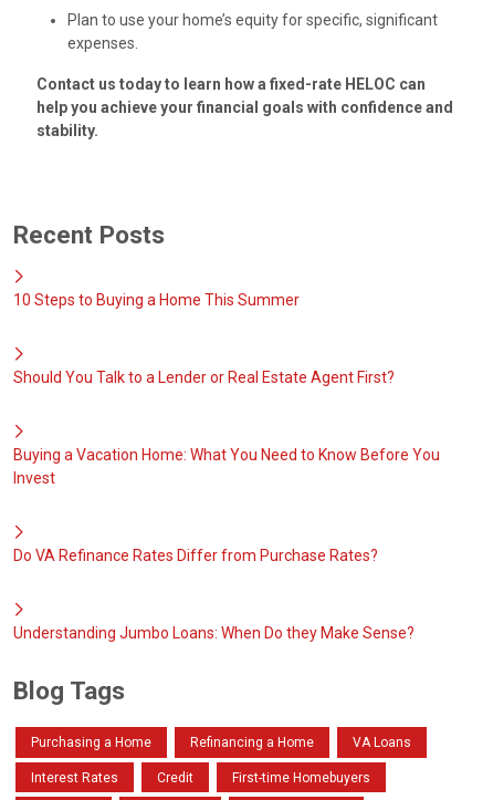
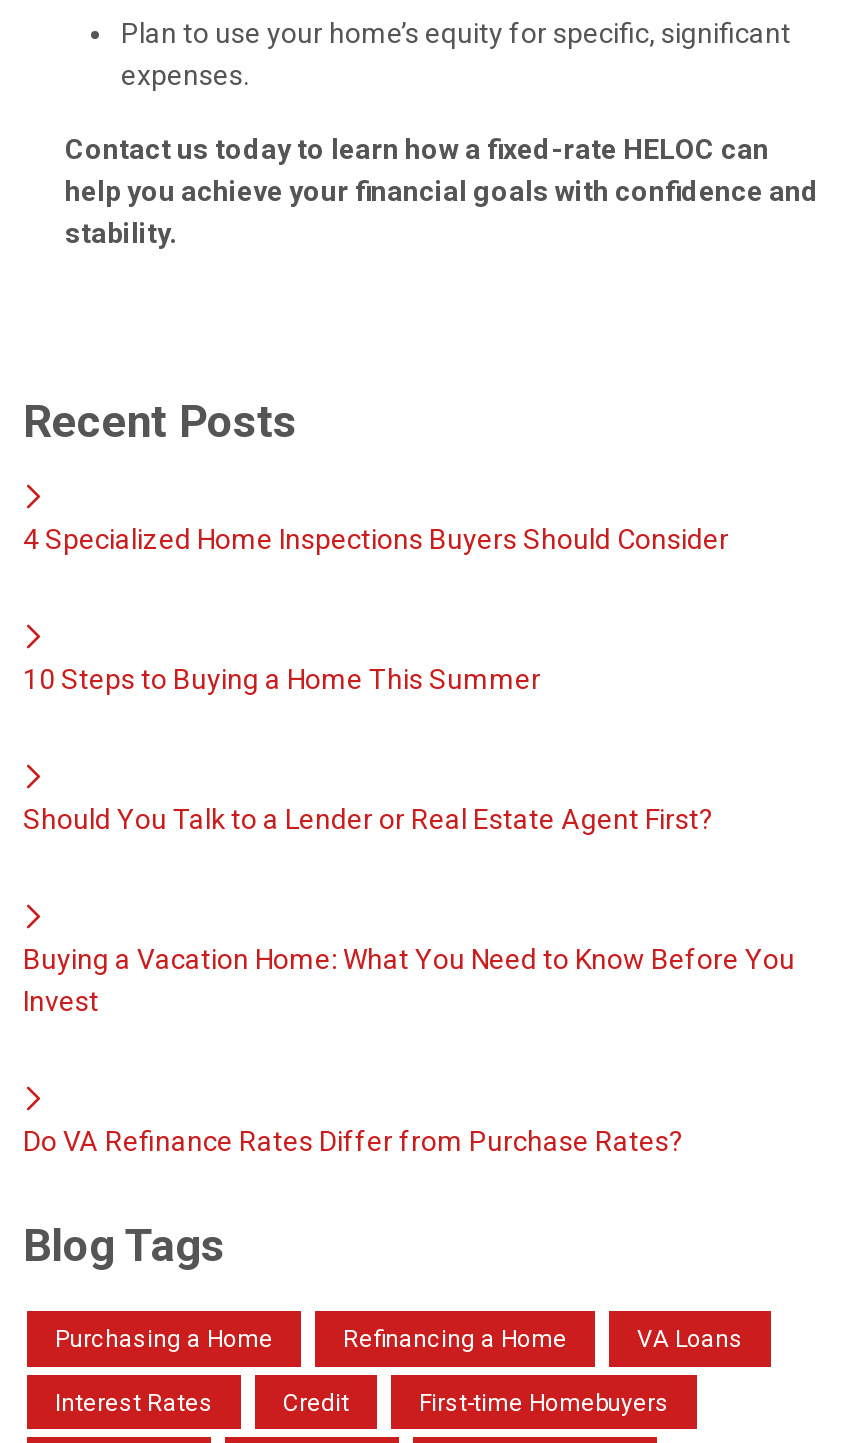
none -> [23,524,729,556] 4 Specialized Home Inspections Buyers Should Consider
moved [13,292,440,565] -> [23,664,795,1158]: 10 Steps to Buying a Home This Summer | Should You Talk to a Lender or Real Estate Agent First? | Buying a Vacation Home: What You Need to Know Before You | Invest | Do VA Refinance Rates Differ from Purchase Rates?
[13,625,415,642] Understanding Jumbo Loans: When Do they Make Sense? -> none

